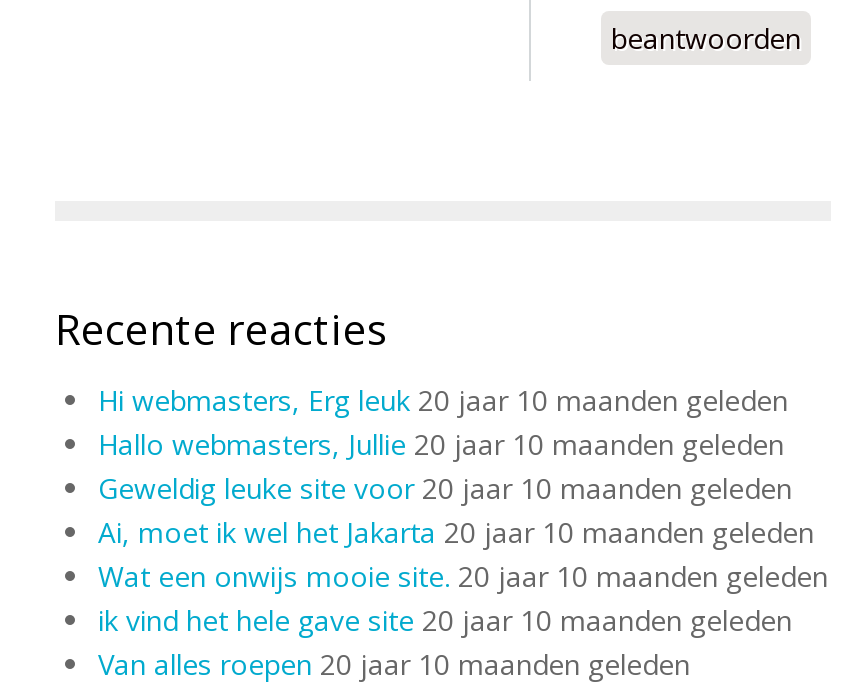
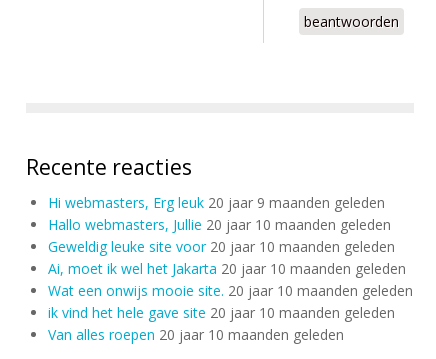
[98,380,788,418] Hi webmasters, Erg leuk 20 jaar 10 maanden geleden -> [47,192,384,211] Hi webmasters, Erg leuk 20 jaar 9 maanden geleden

